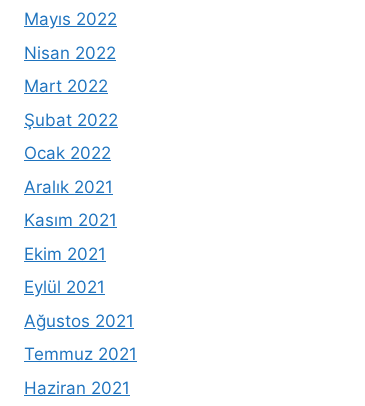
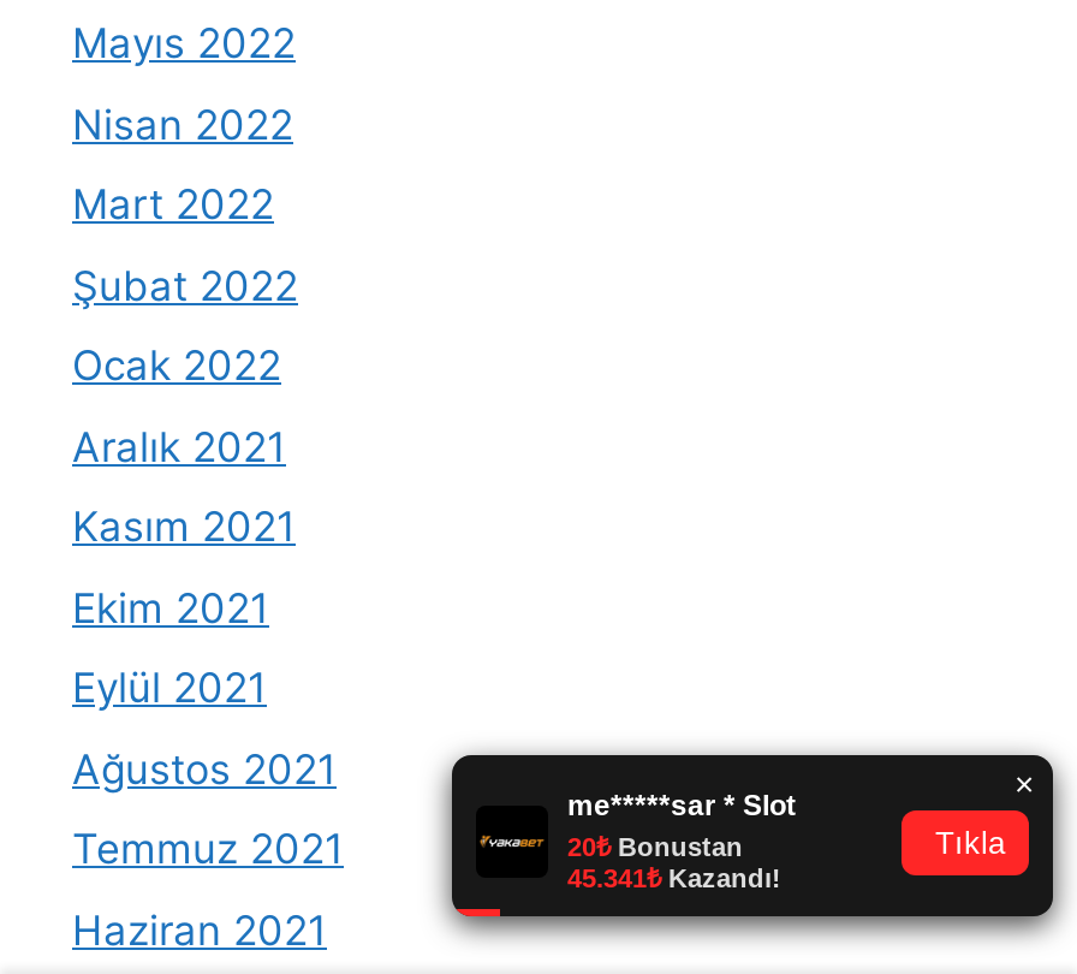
none -> [438,750,1067,940] [image]

